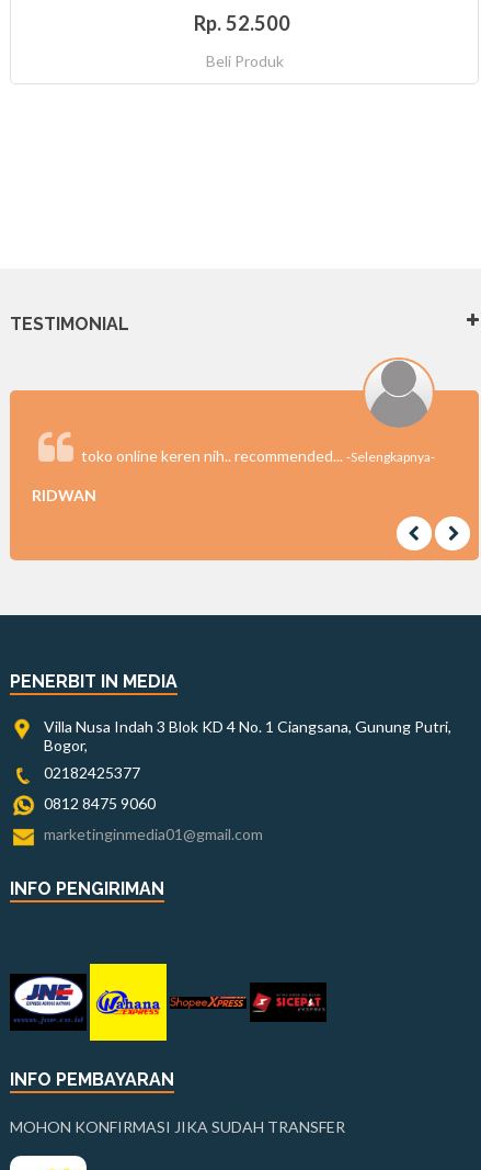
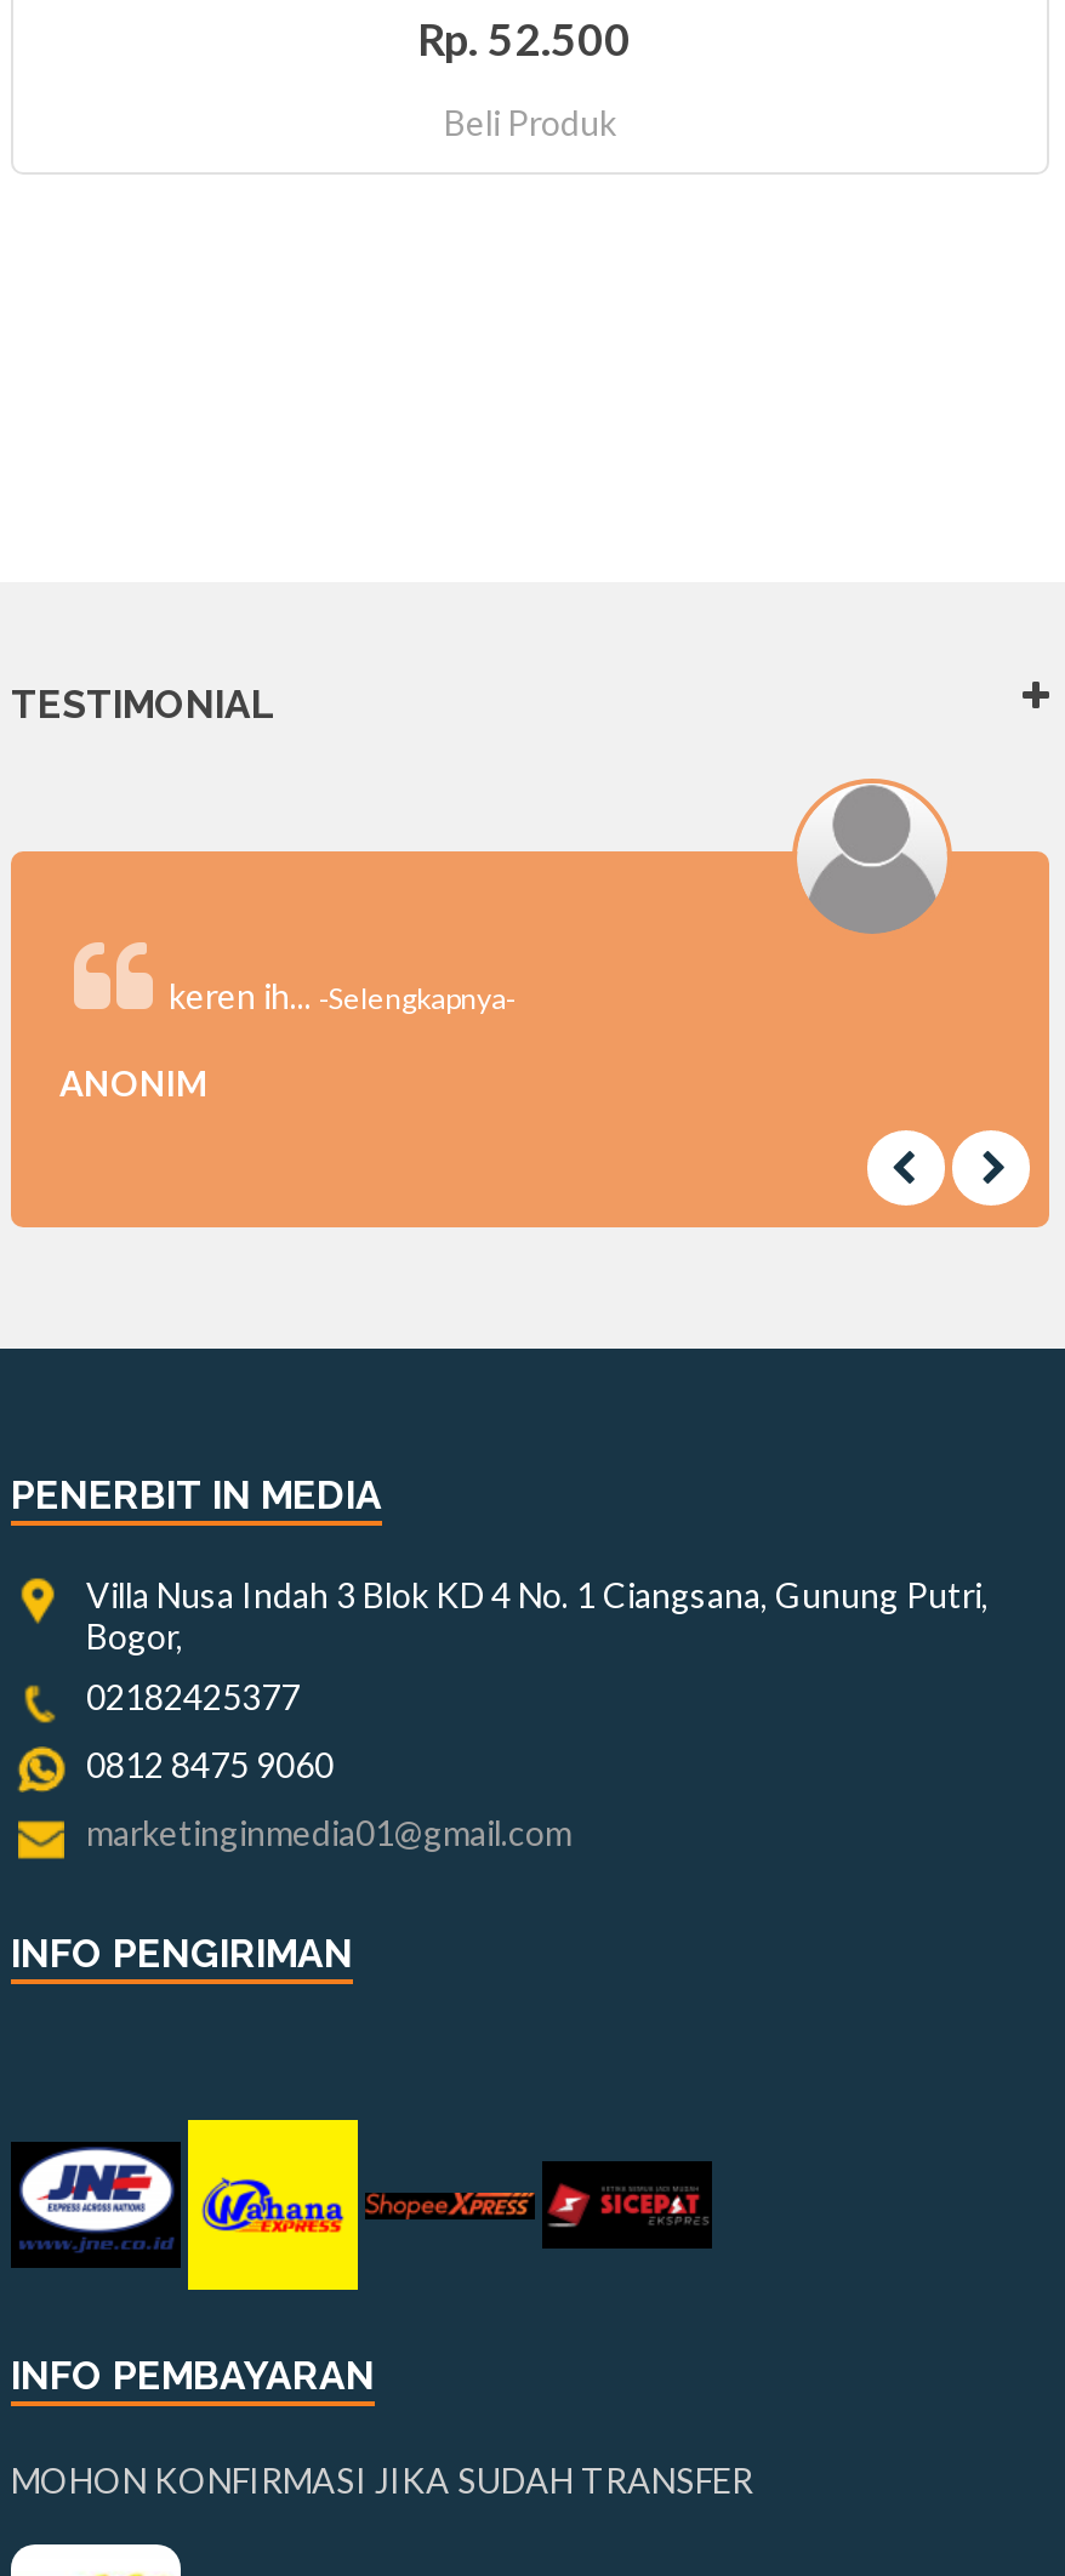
[81,446,435,465] toko online keren nih.. recommended... -Selengkapnya- -> [169,975,516,1016] keren ih... -Selengkapnya-
[32,486,96,505] RIDWAN -> [59,1063,207,1104] ANONIM

